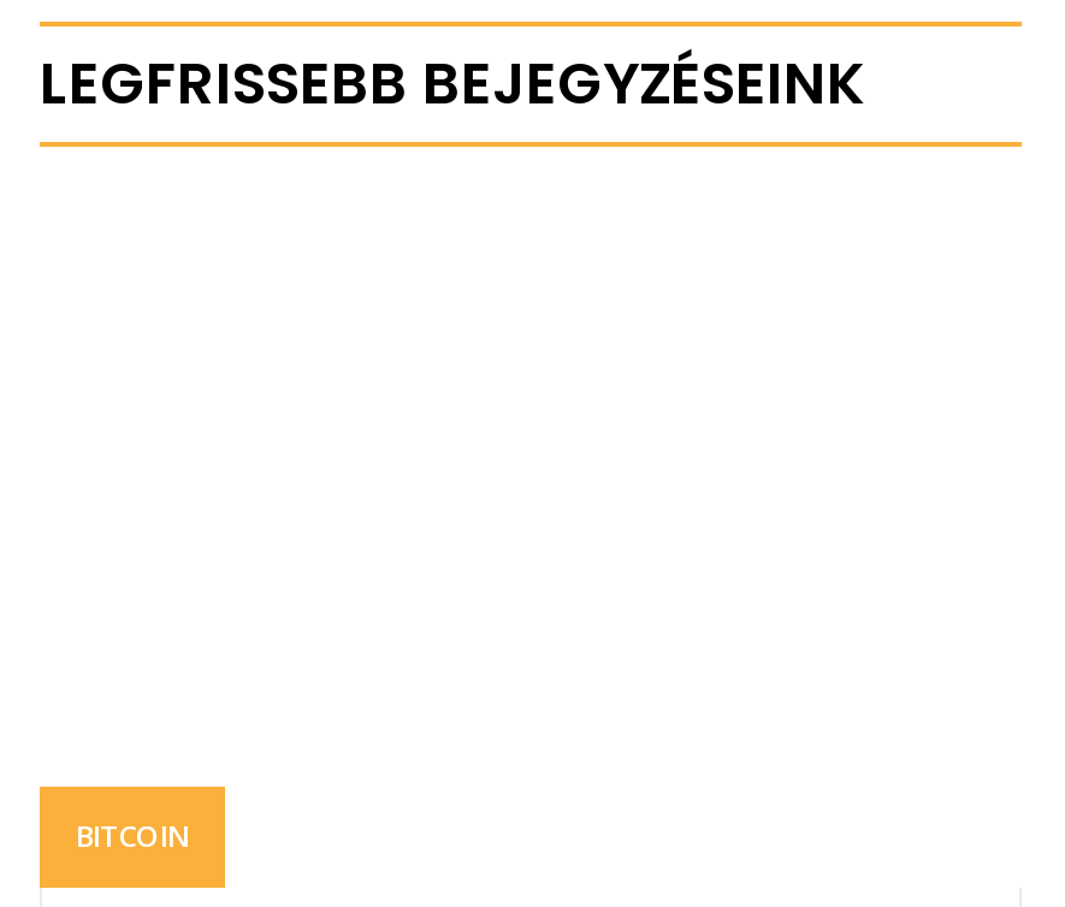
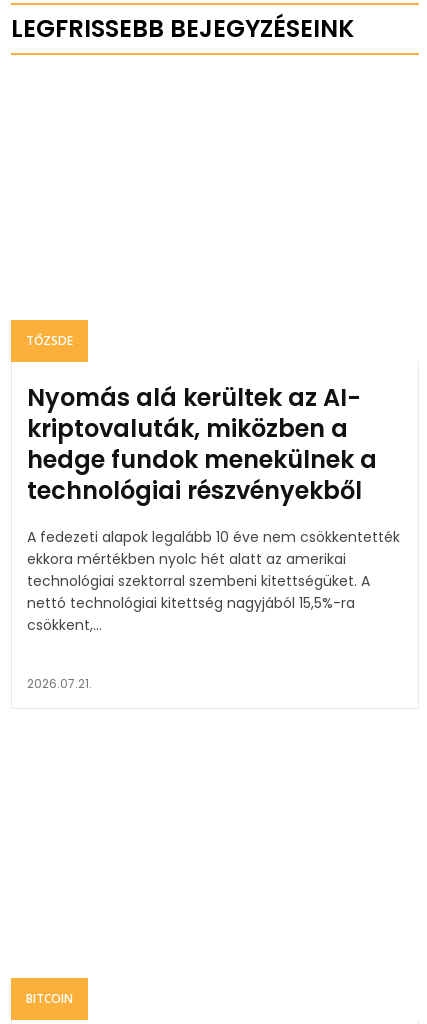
none -> [26,332,400,692] TŐZSDE | Nyomás alá kerültek az AI- | kriptovaluták, miközben a | hedge fundok menekülnek a | technológiai részvényekből | A fedezeti alapok legalább 10 éve nem csökkentették | ekkora mértékben nyolc hét alatt az amerikai | technológiai szektorral szembeni kitettségüket. A | nettó technológiai kitettség nagyjából 15,5%-ra | csökkent,... | 2026.07.21.

